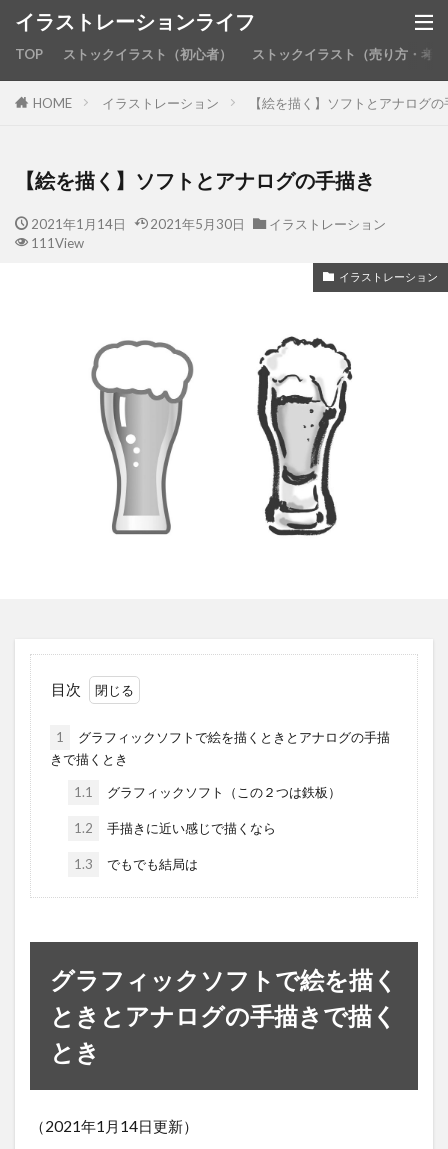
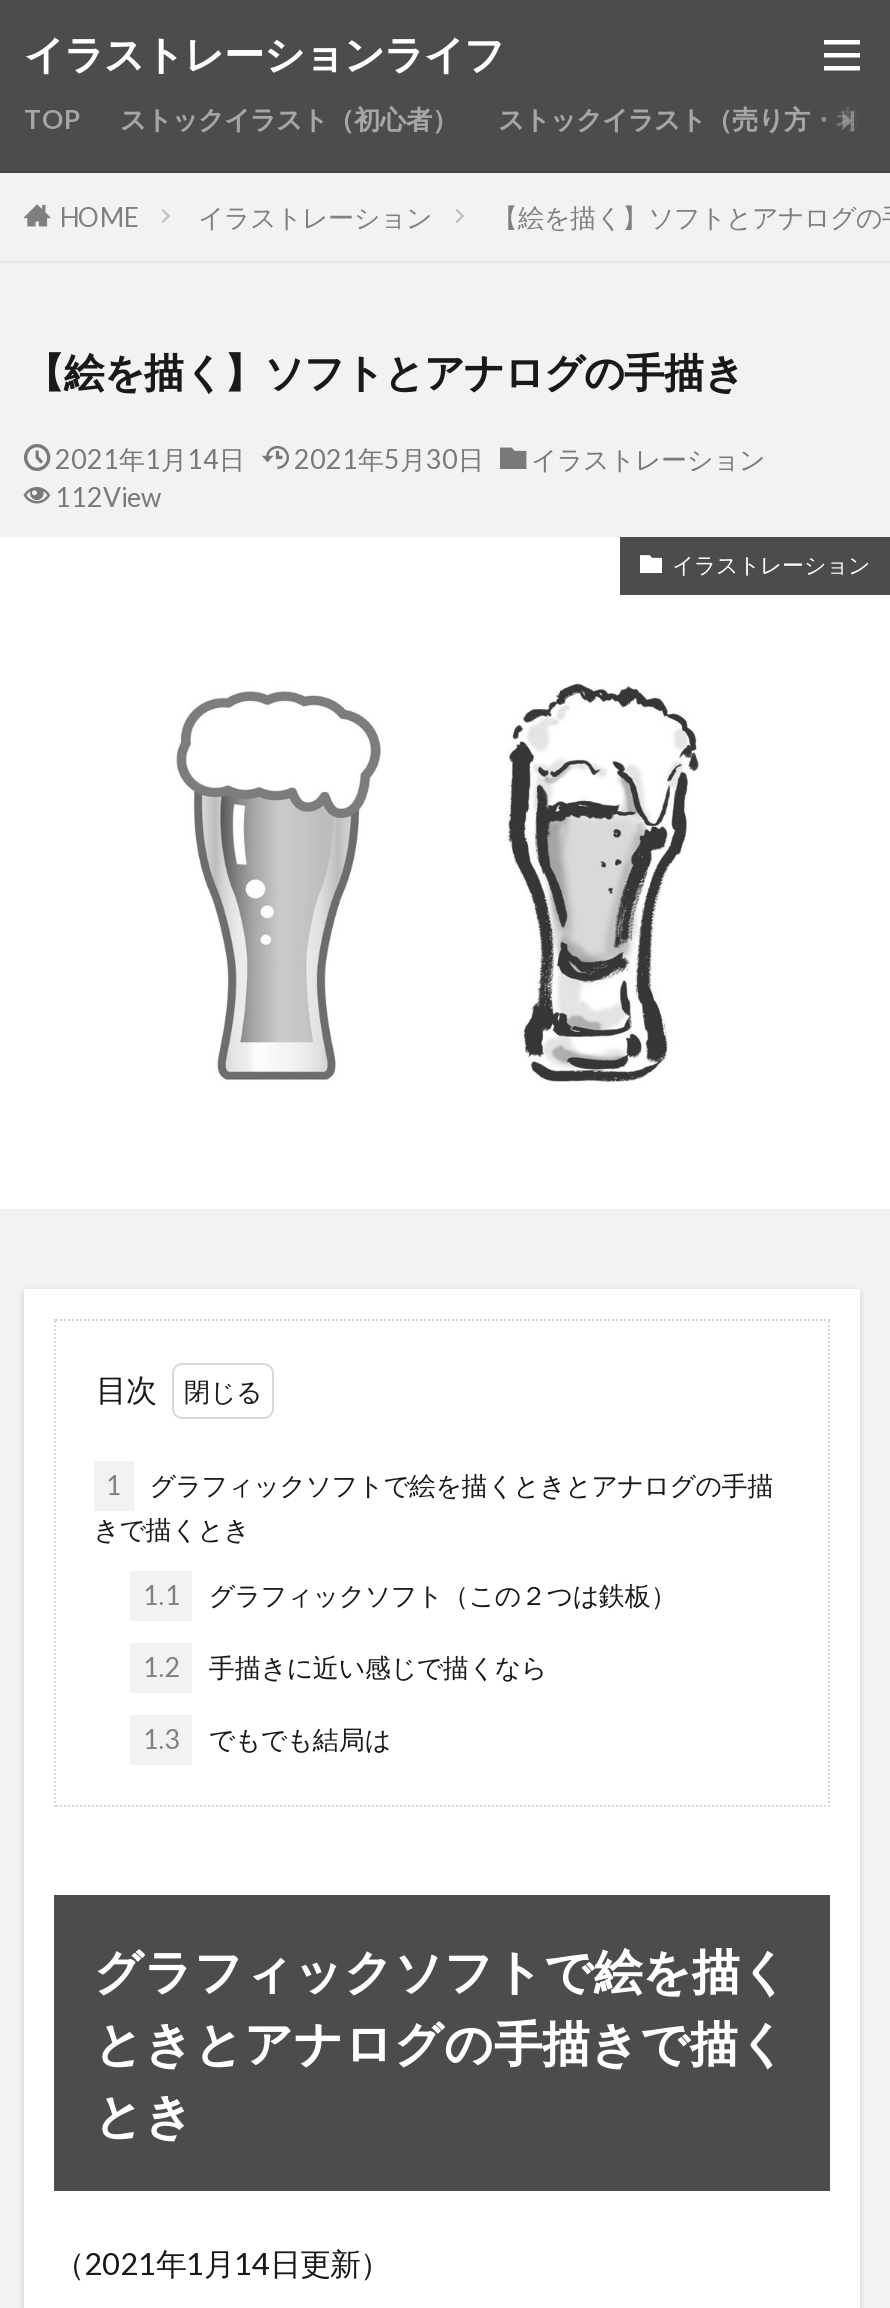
[30,234,83,250] 111View -> [55,480,161,512] 112View

